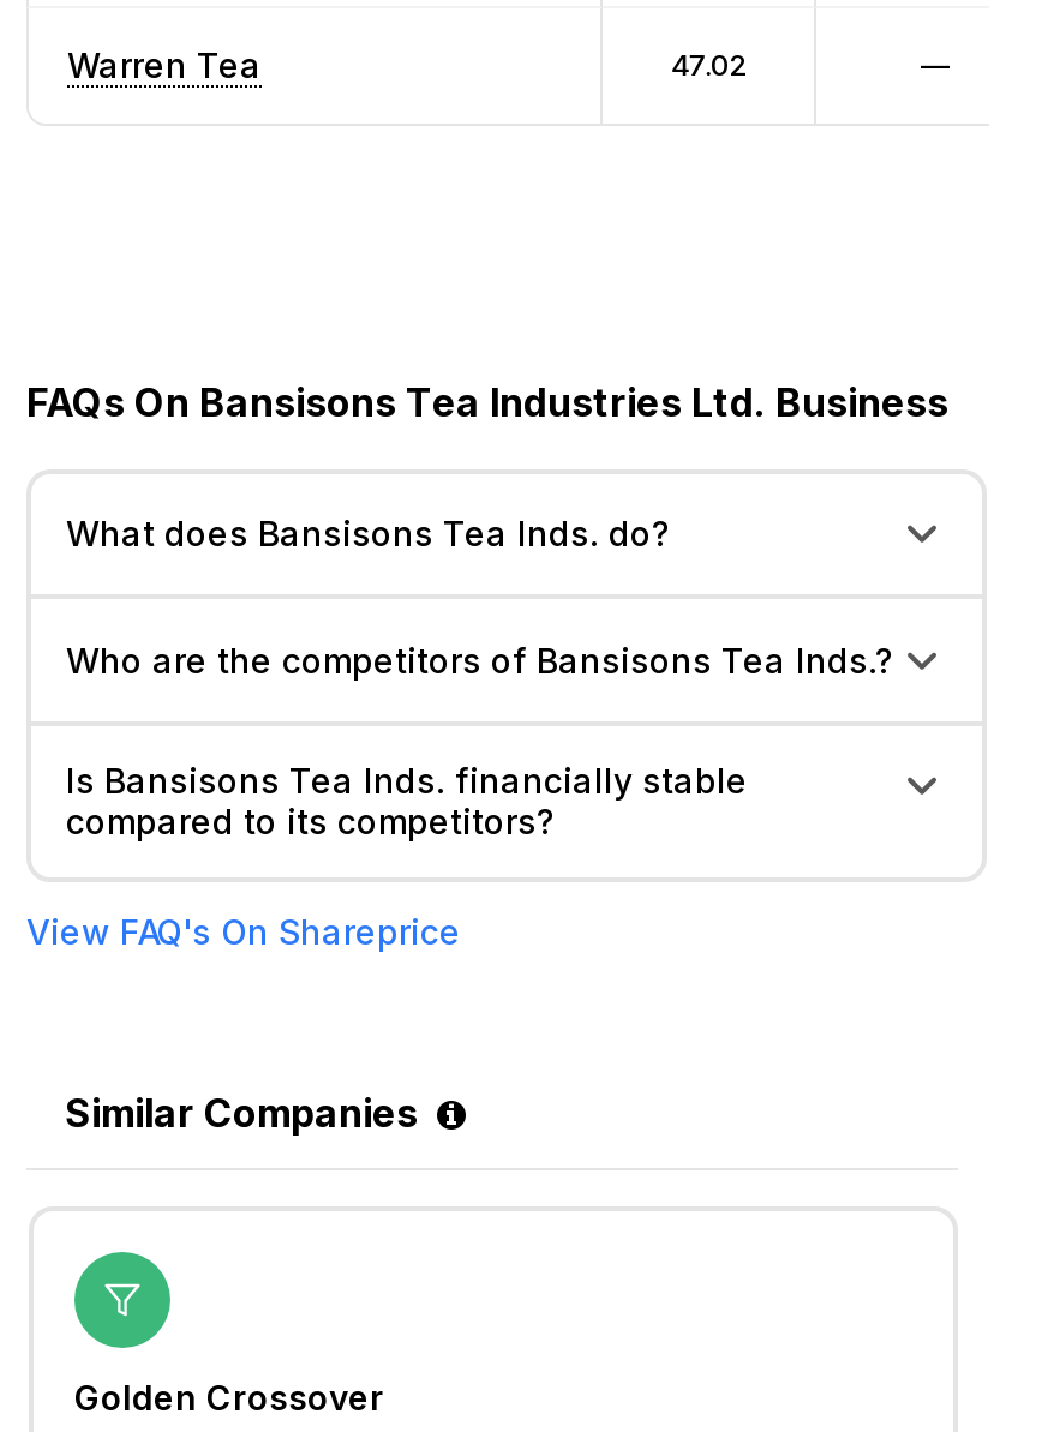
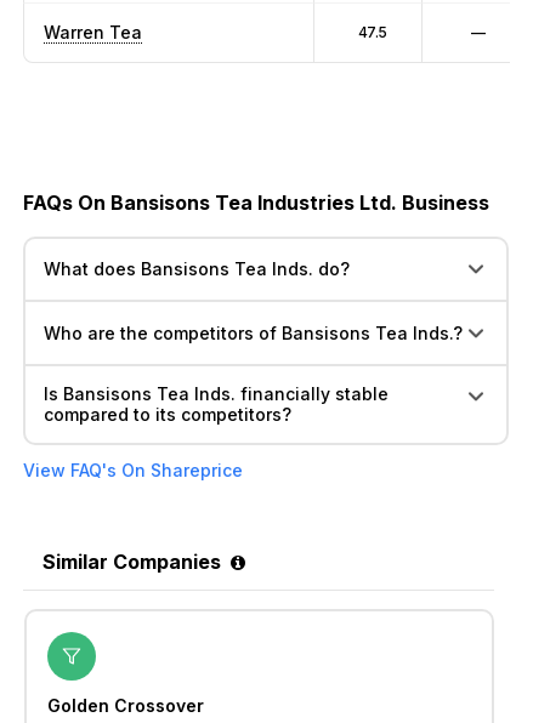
[671,47,747,83] 47.02 -> [358,23,387,41] 47.5

